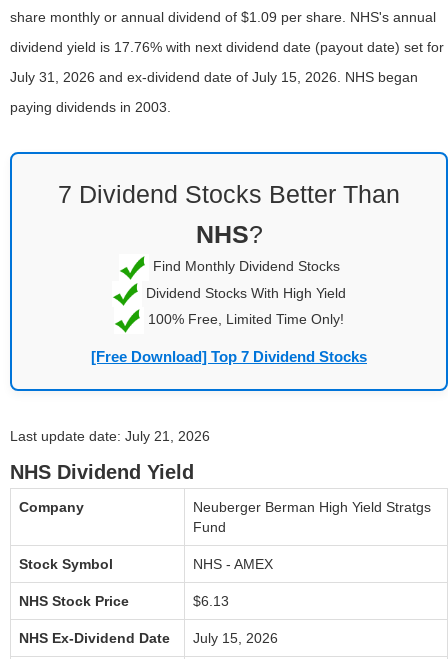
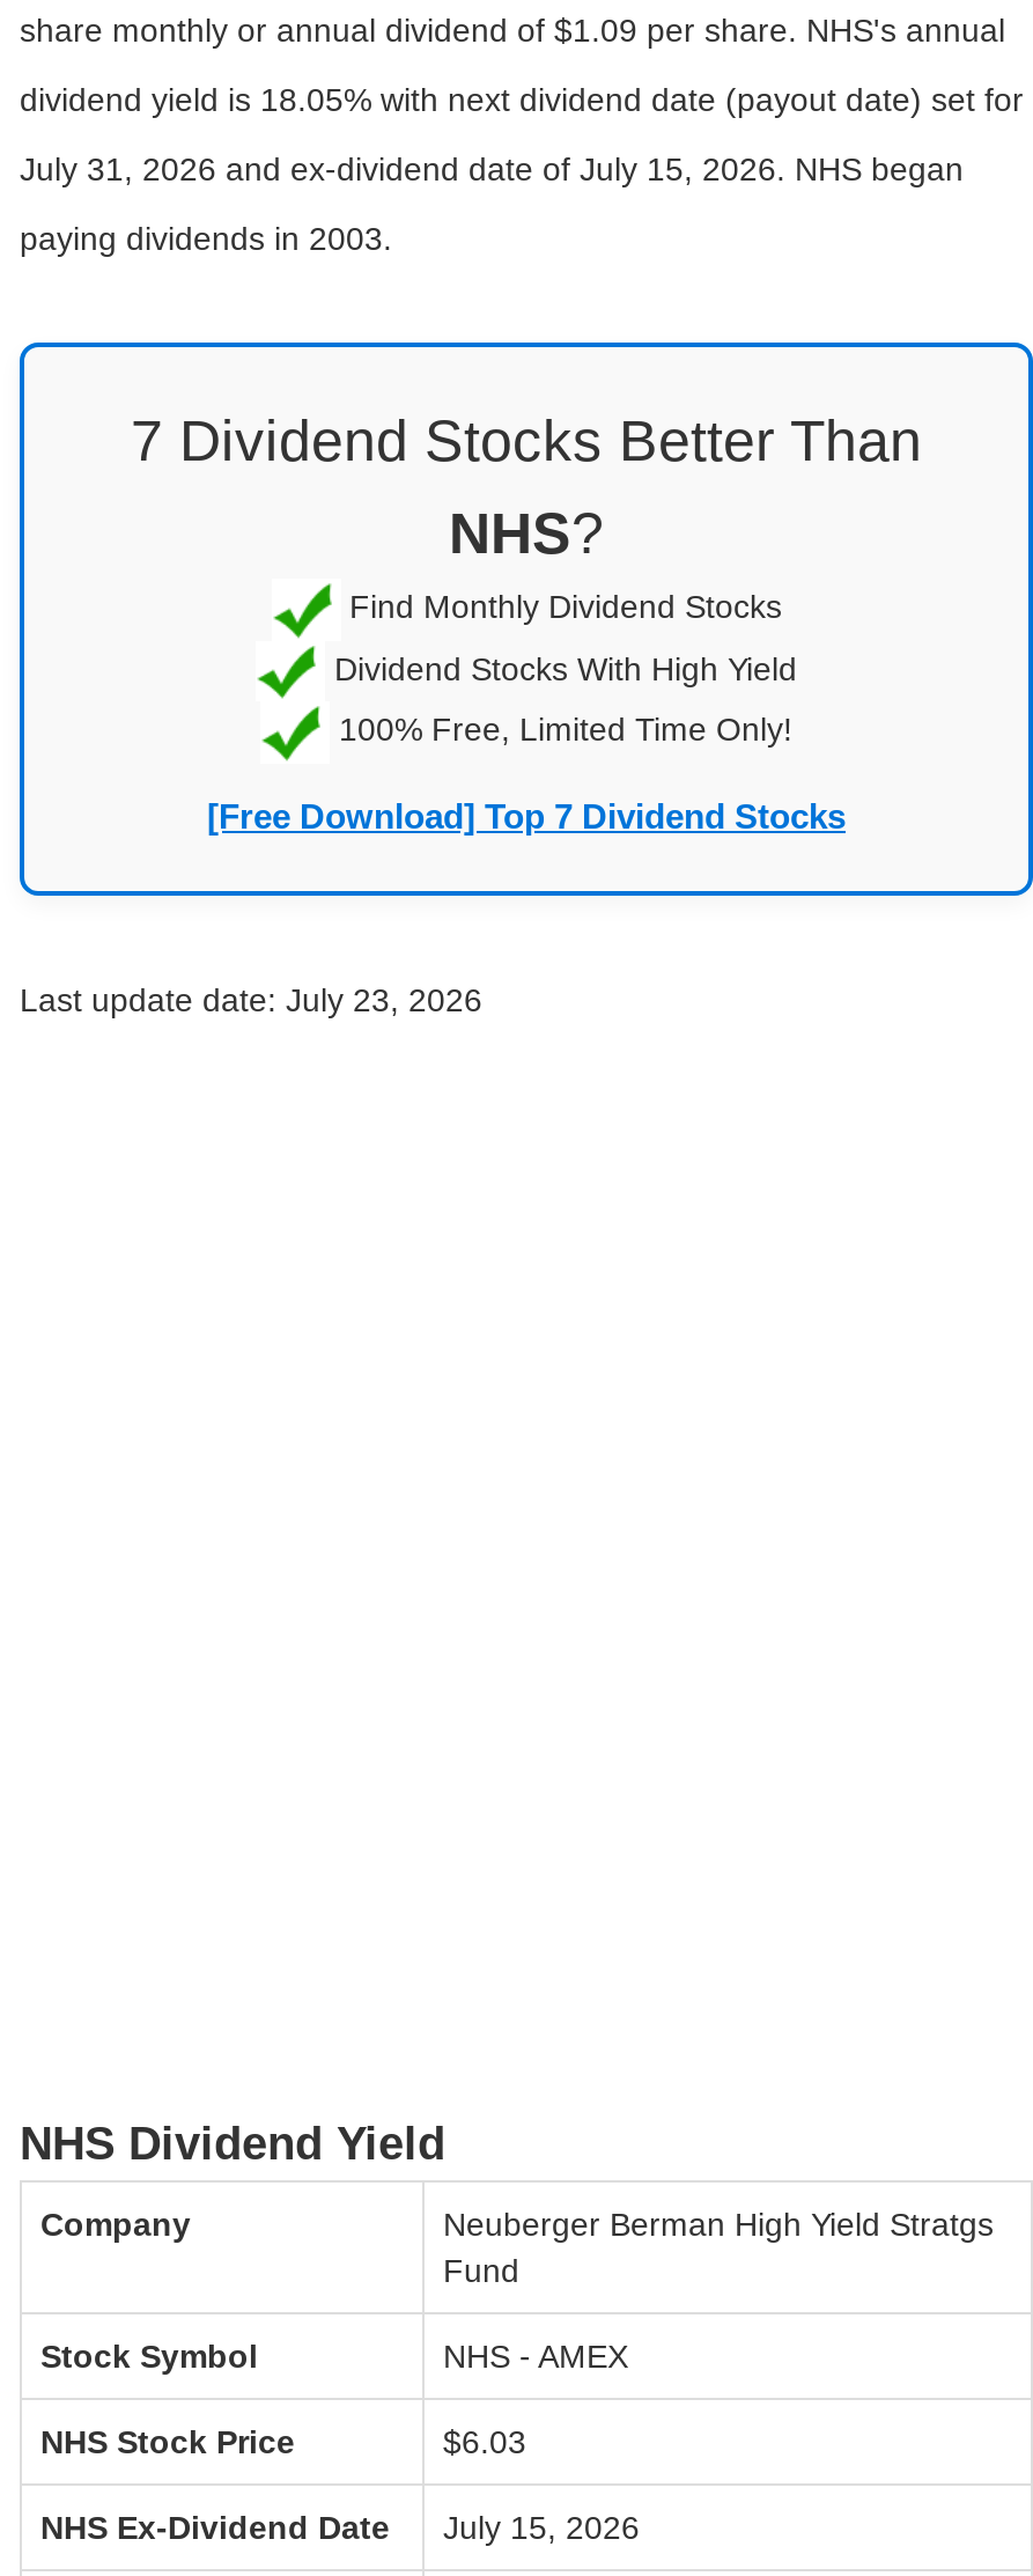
[10,39,444,55] dividend yield is 17.76% with next dividend date (payout date) set for -> [20,81,1024,118] dividend yield is 18.05% with next dividend date (payout date) set for
[10,427,210,443] Last update date: July 21, 2026 -> [20,980,482,1017] Last update date: July 23, 2026
[193,592,229,608] $6.13 -> [443,2422,526,2459] $6.03

